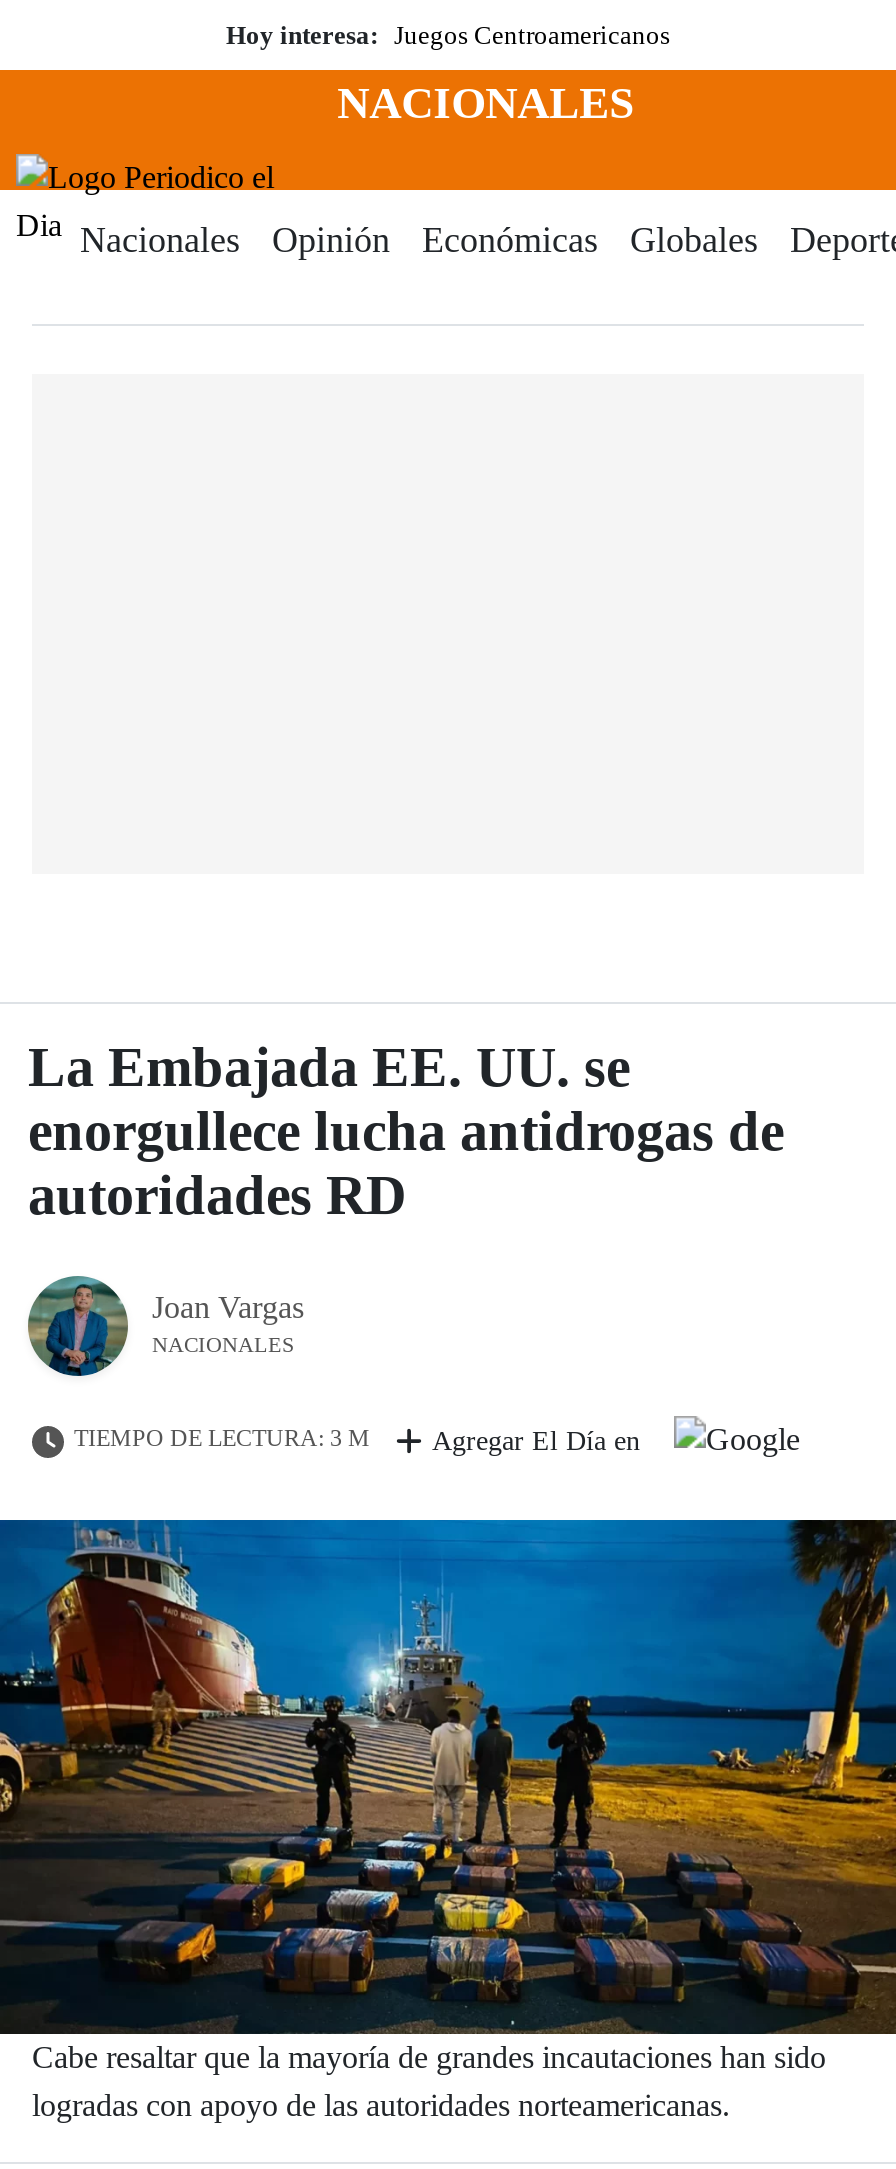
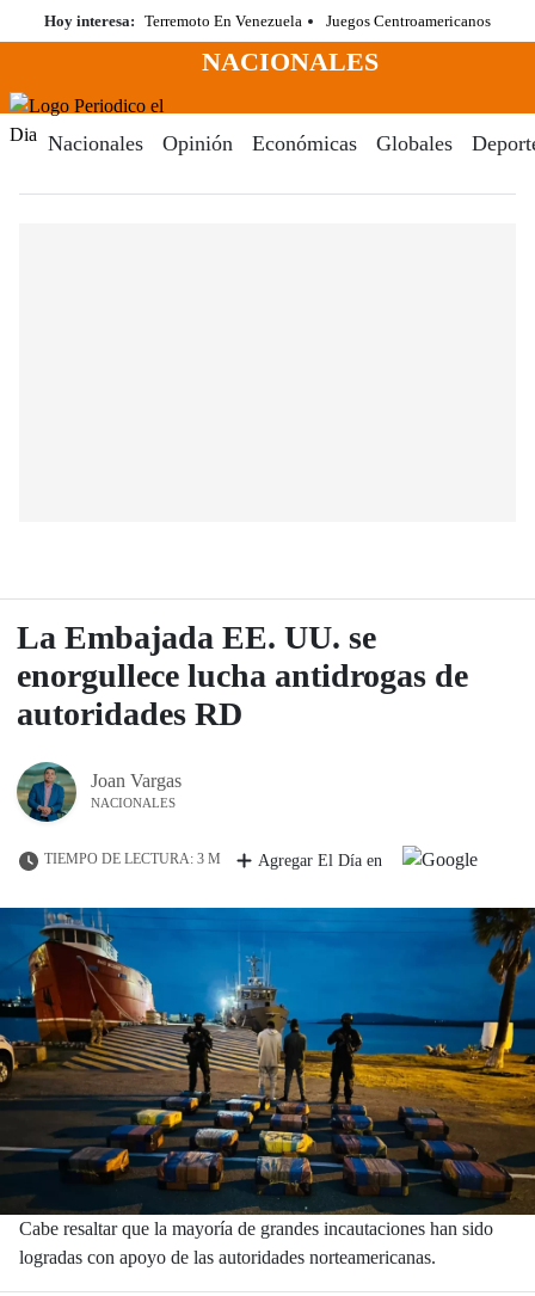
[226,20,670,50] Hoy interesa: Juegos Centroamericanos -> [44,12,491,30] Hoy interesa: Terremoto En Venezuela | Juegos Centroamericanos

